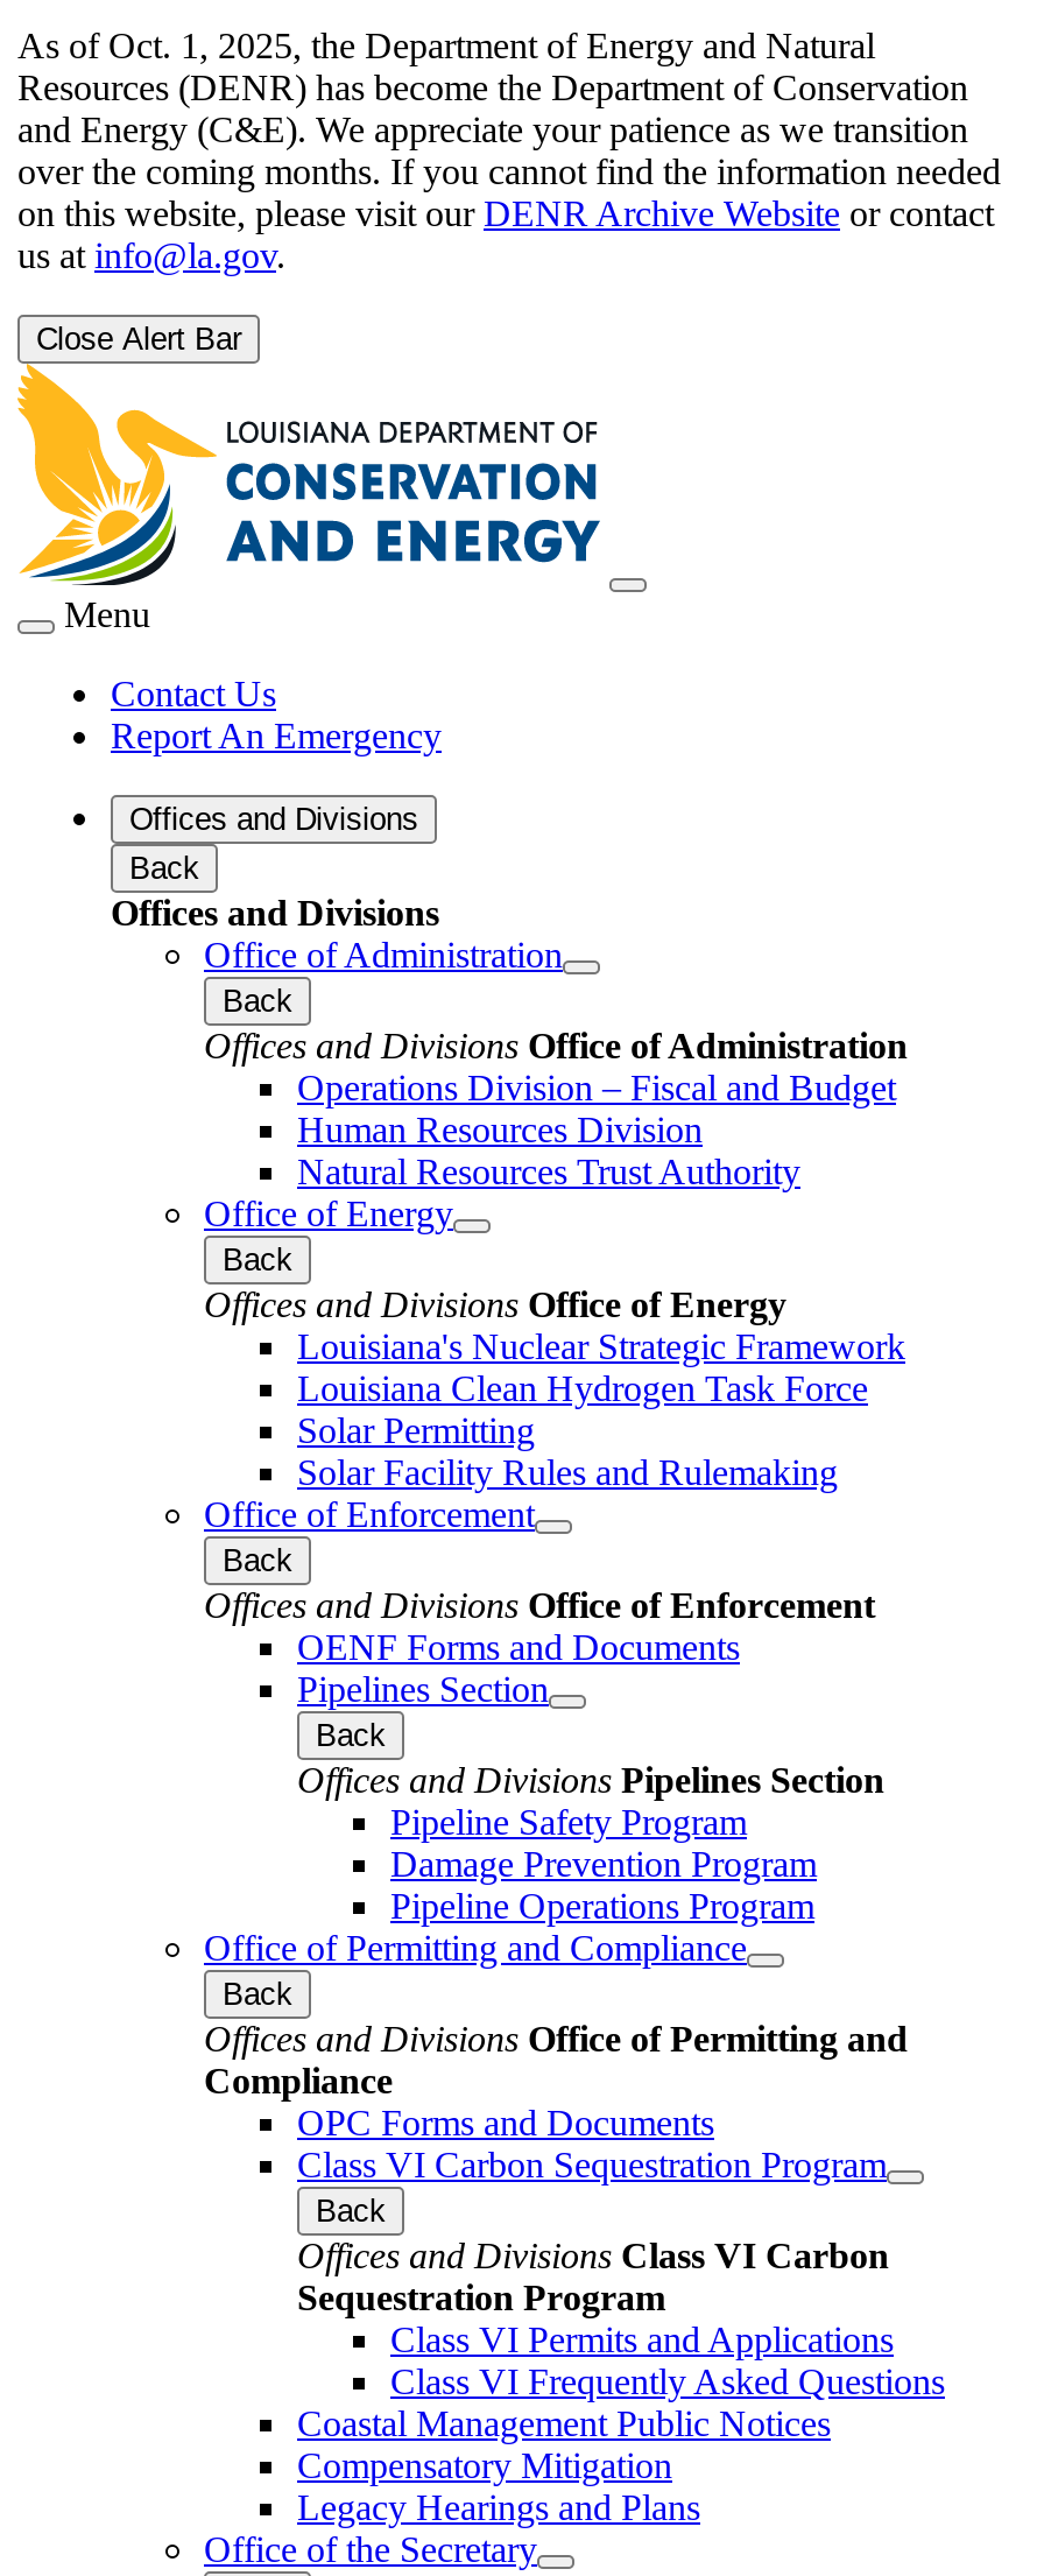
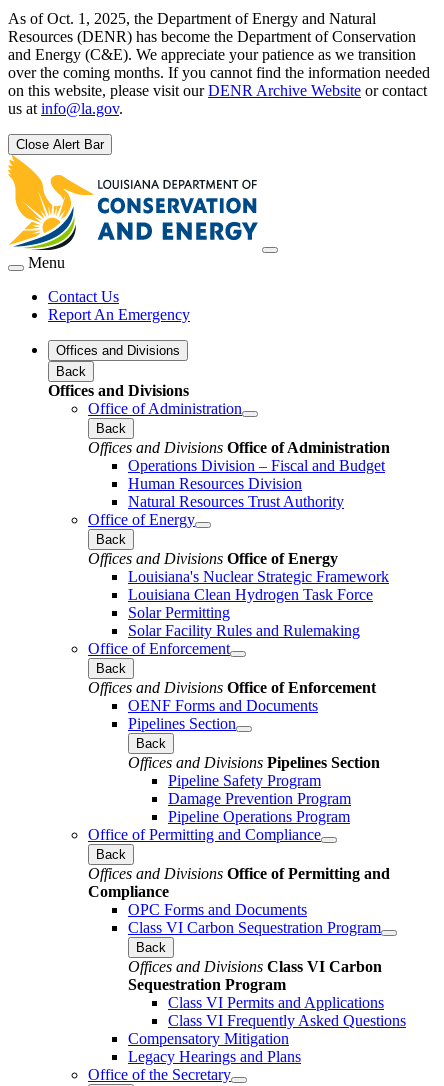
[297,2403,831,2442] Coastal Management Public Notices -> none

